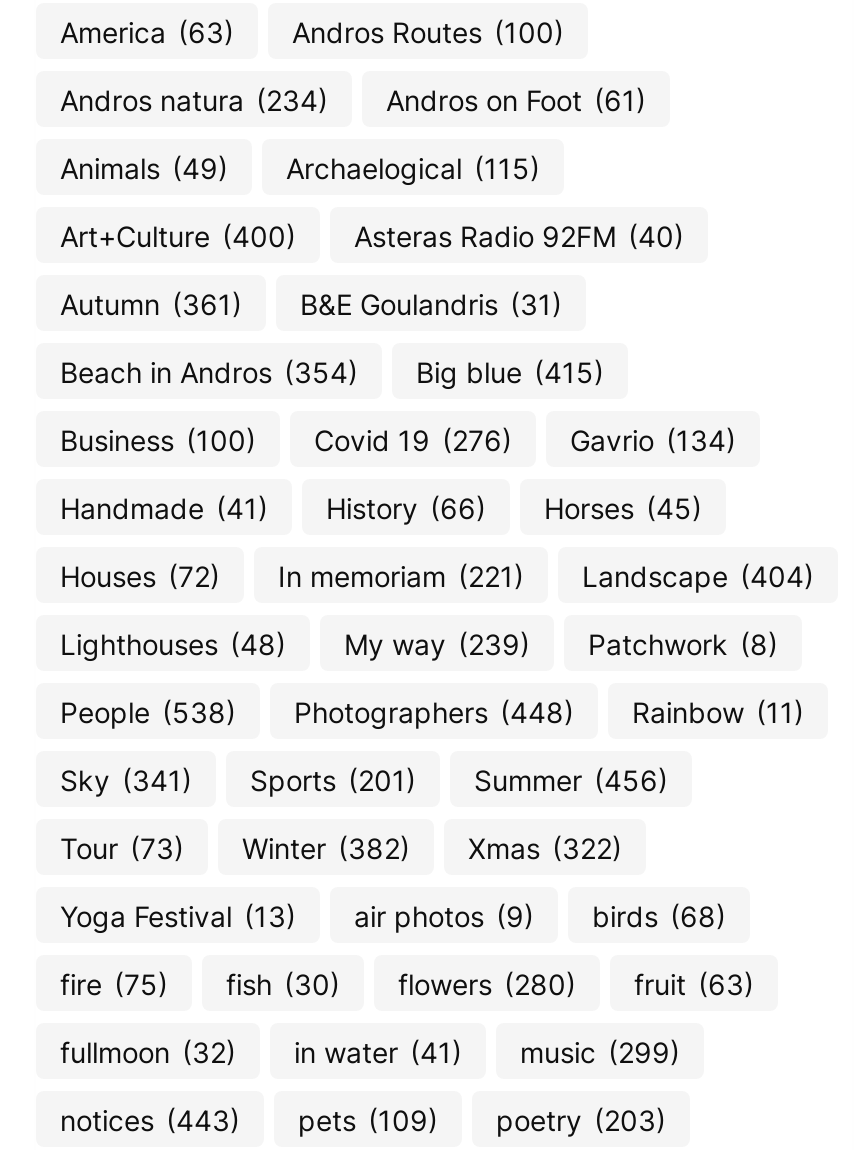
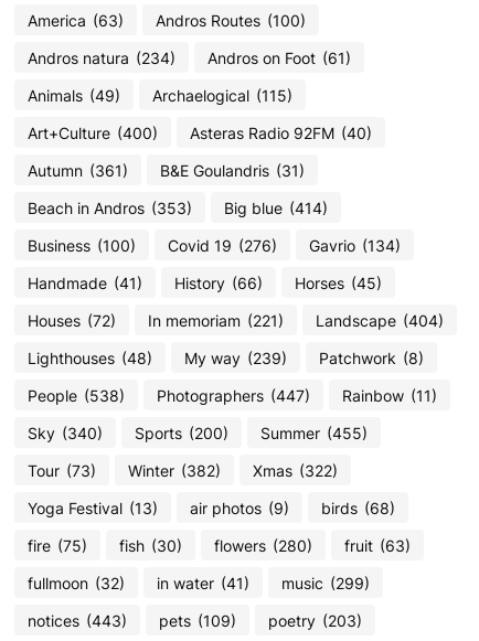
[60,354,358,388] Beach in Andros (354) -> [28,198,192,217] Beach in Andros (353)
[416,354,604,388] Big blue (415) -> [224,198,328,217] Big blue (414)
[294,694,574,728] Photographers (448) -> [157,386,310,405] Photographers (447)
[60,762,192,796] Sky (341) -> [28,423,103,442] Sky (340)
[250,762,416,796] Sports (201) -> [135,423,228,442] Sports (200)
[474,762,668,796] Summer (456) -> [260,423,368,442] Summer (455)

